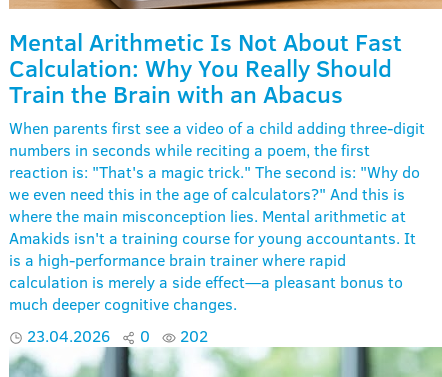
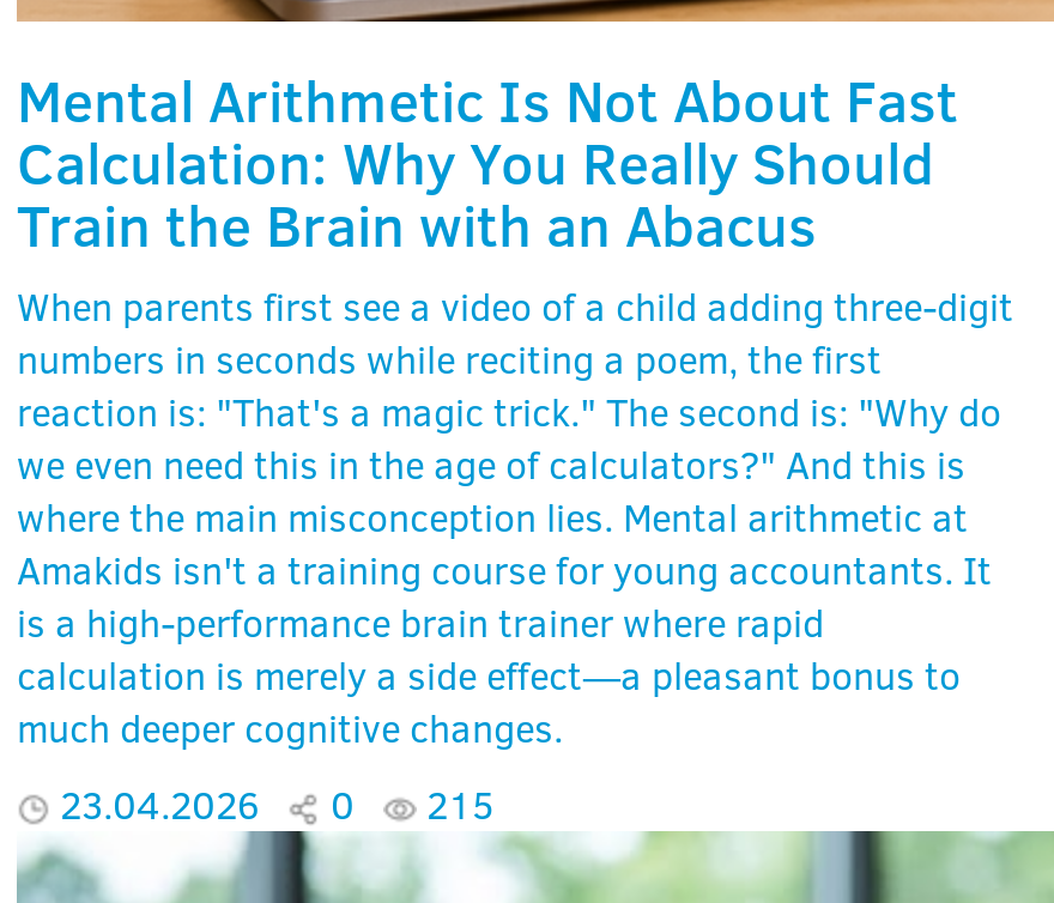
[23,325,208,347] 23.04.2026 0 202 -> [50,778,493,831] 23.04.2026 0 215

